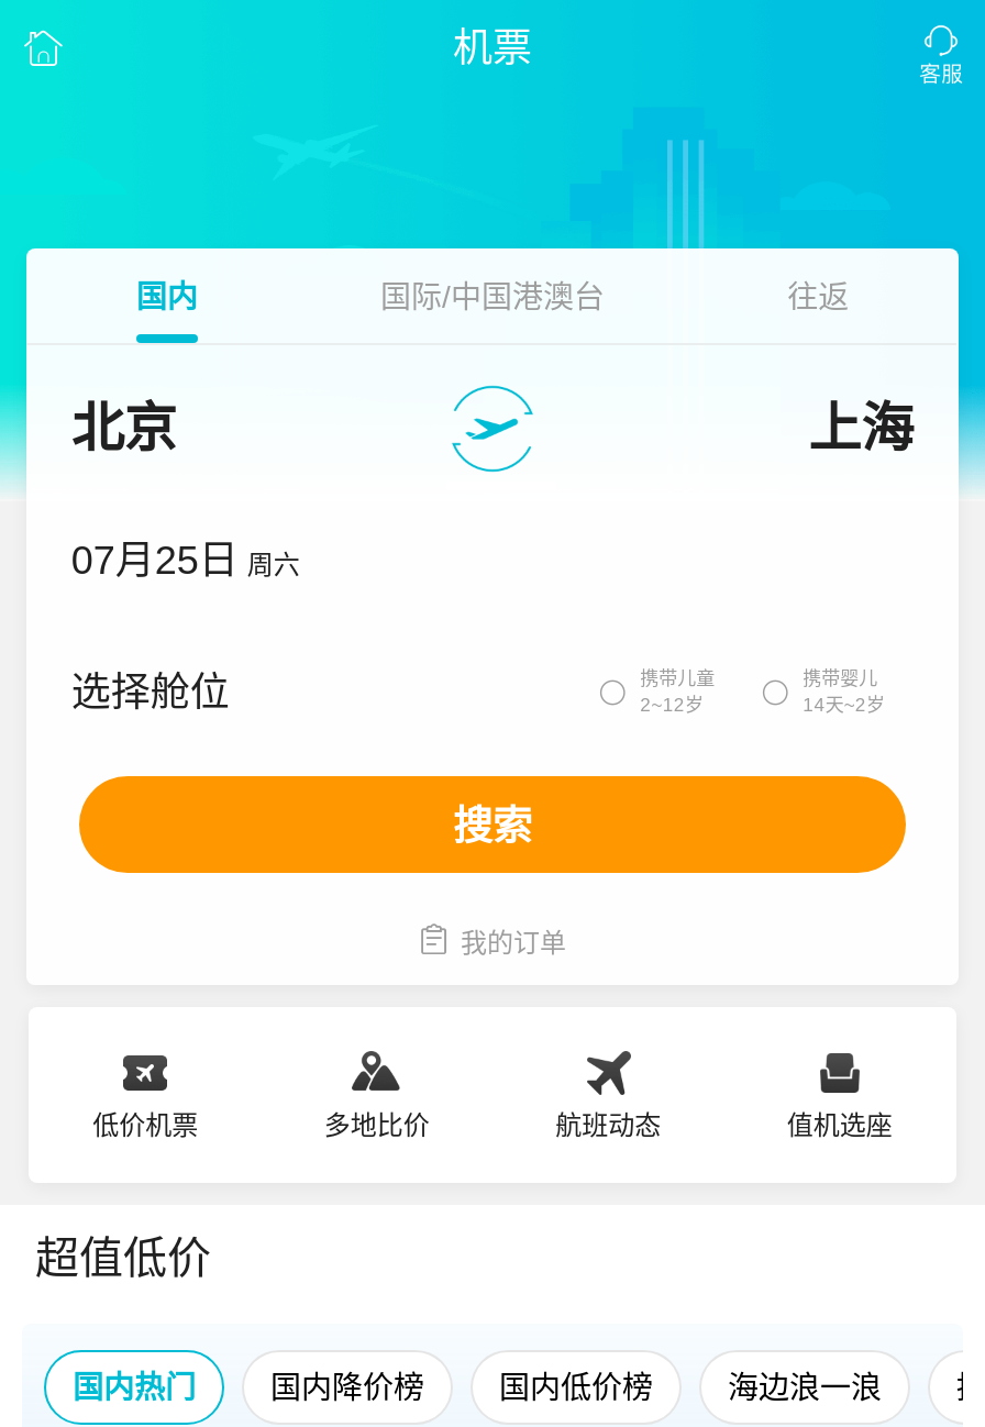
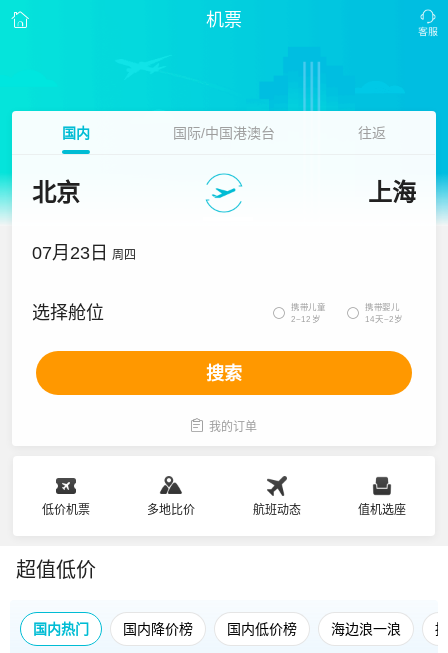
[71,539,300,583] 07月25日 周六 -> [32,243,136,263] 07月23日 周四

